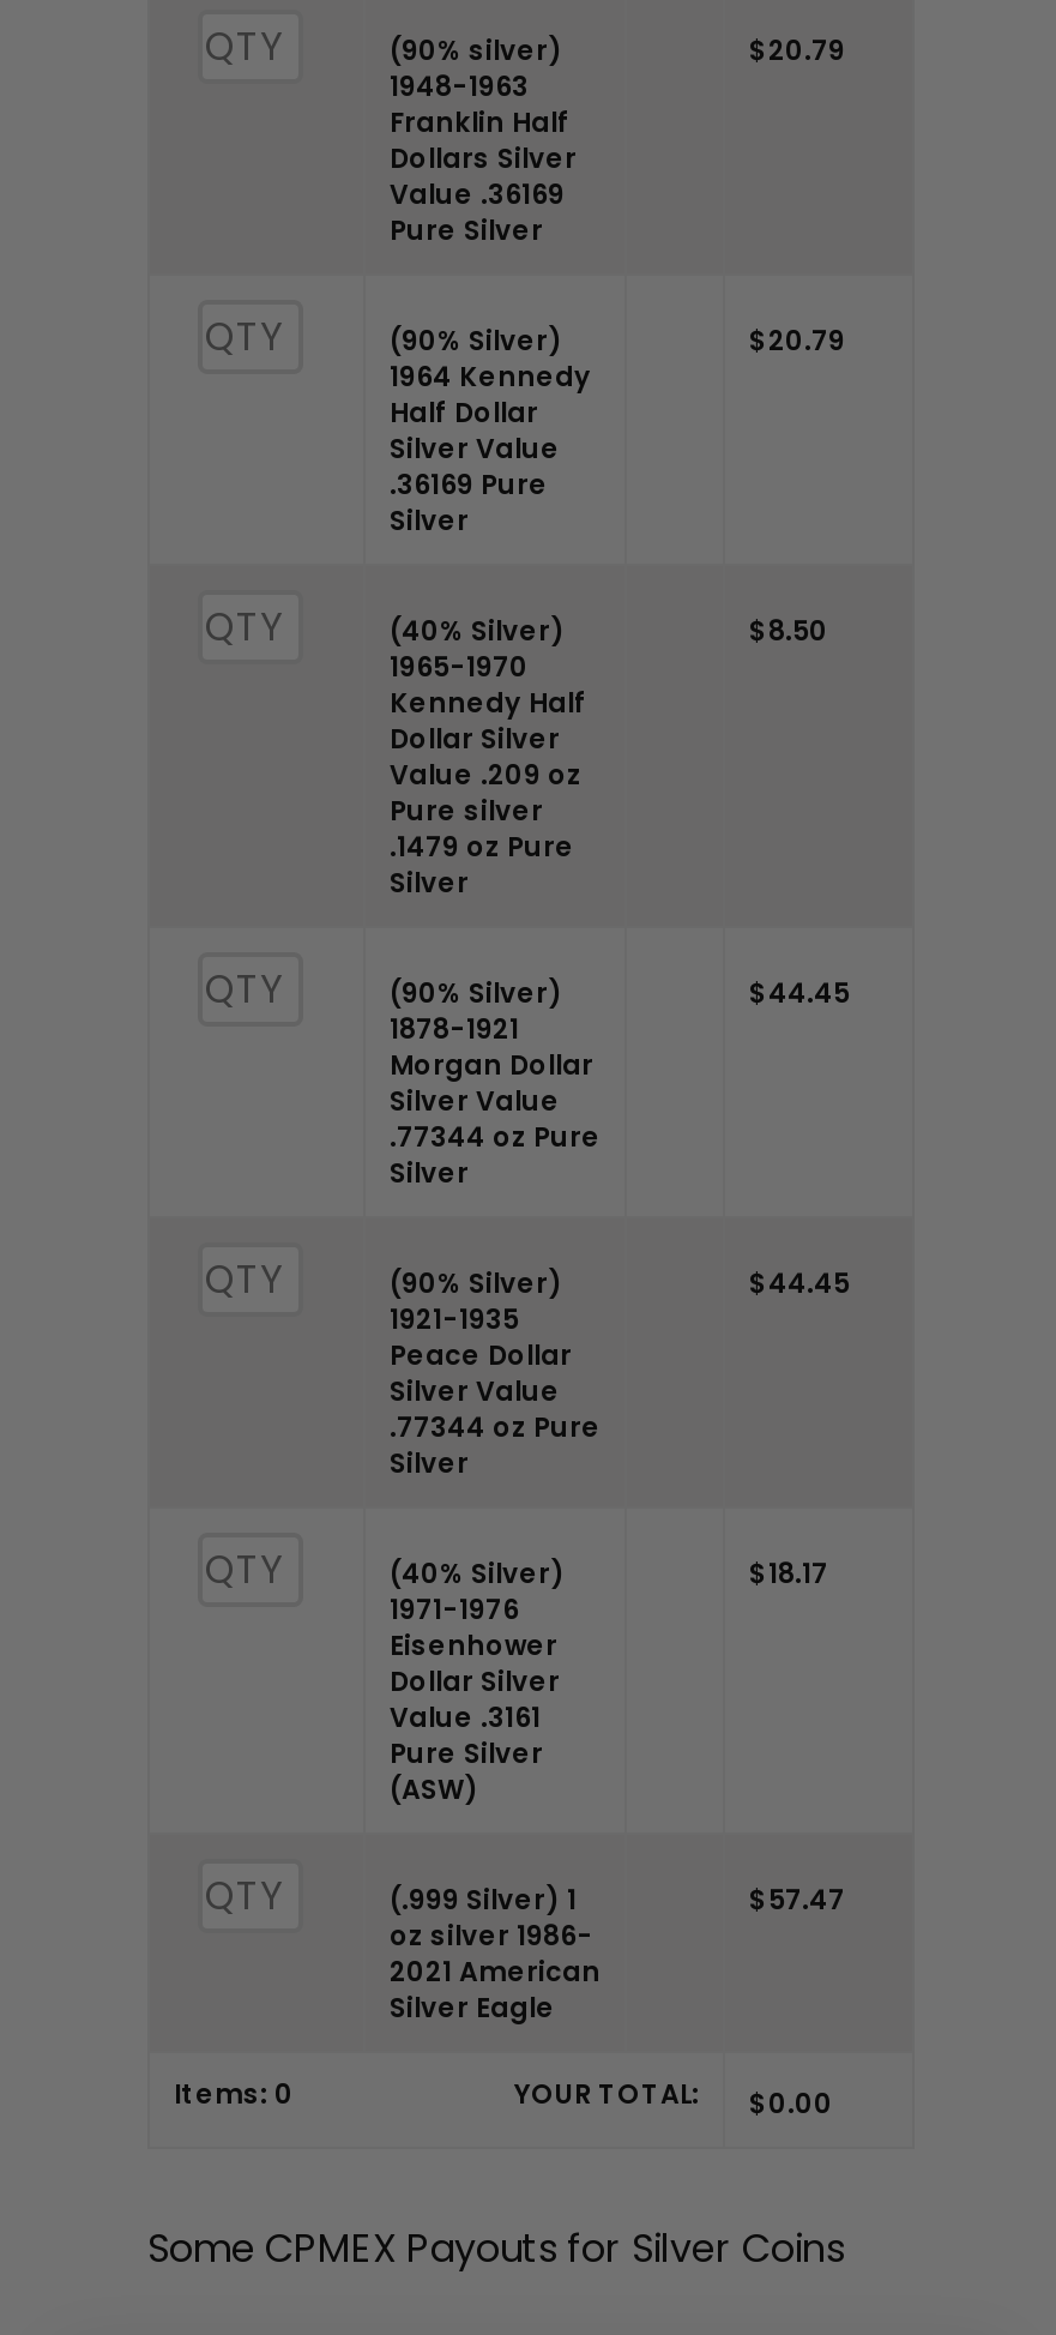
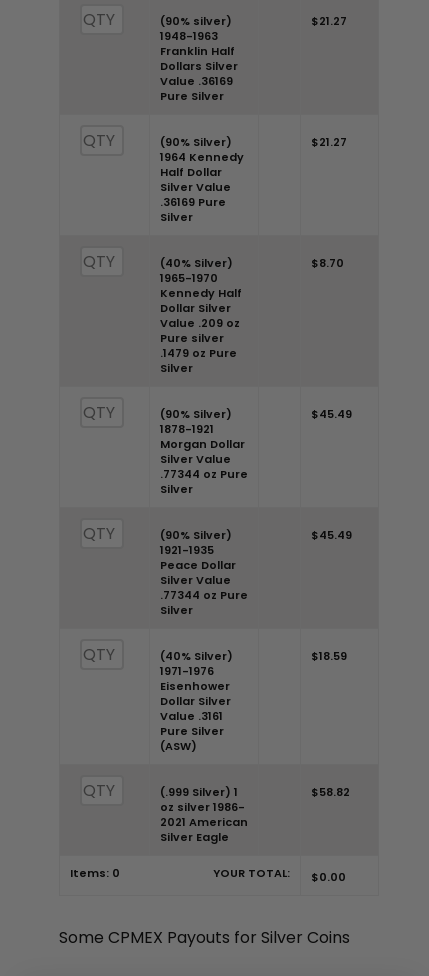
[749,31,845,70] $20.79 -> [311,13,347,29] $21.27
[749,321,845,360] $20.79 -> [311,134,347,150] $21.27
[749,612,828,650] $8.50 -> [311,255,344,271] $8.70
[749,974,850,1012] $44.45 -> [311,406,352,422] $45.49
[749,1264,850,1302] $44.45 -> [311,527,352,543] $45.49
[749,1554,828,1593] $18.17 -> [311,648,347,664] $18.59
[749,1880,845,1919] $57.47 -> [311,784,350,800] $58.82

